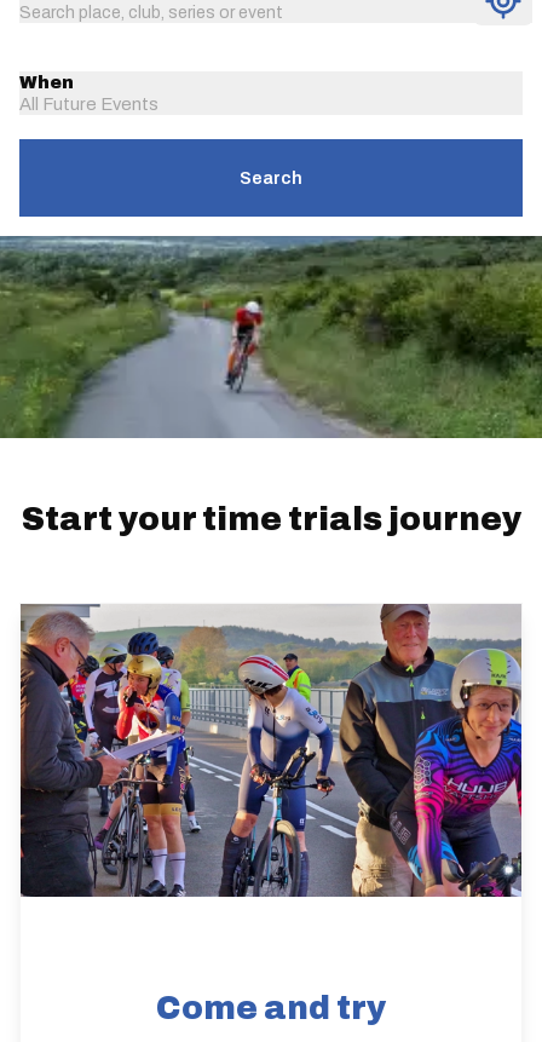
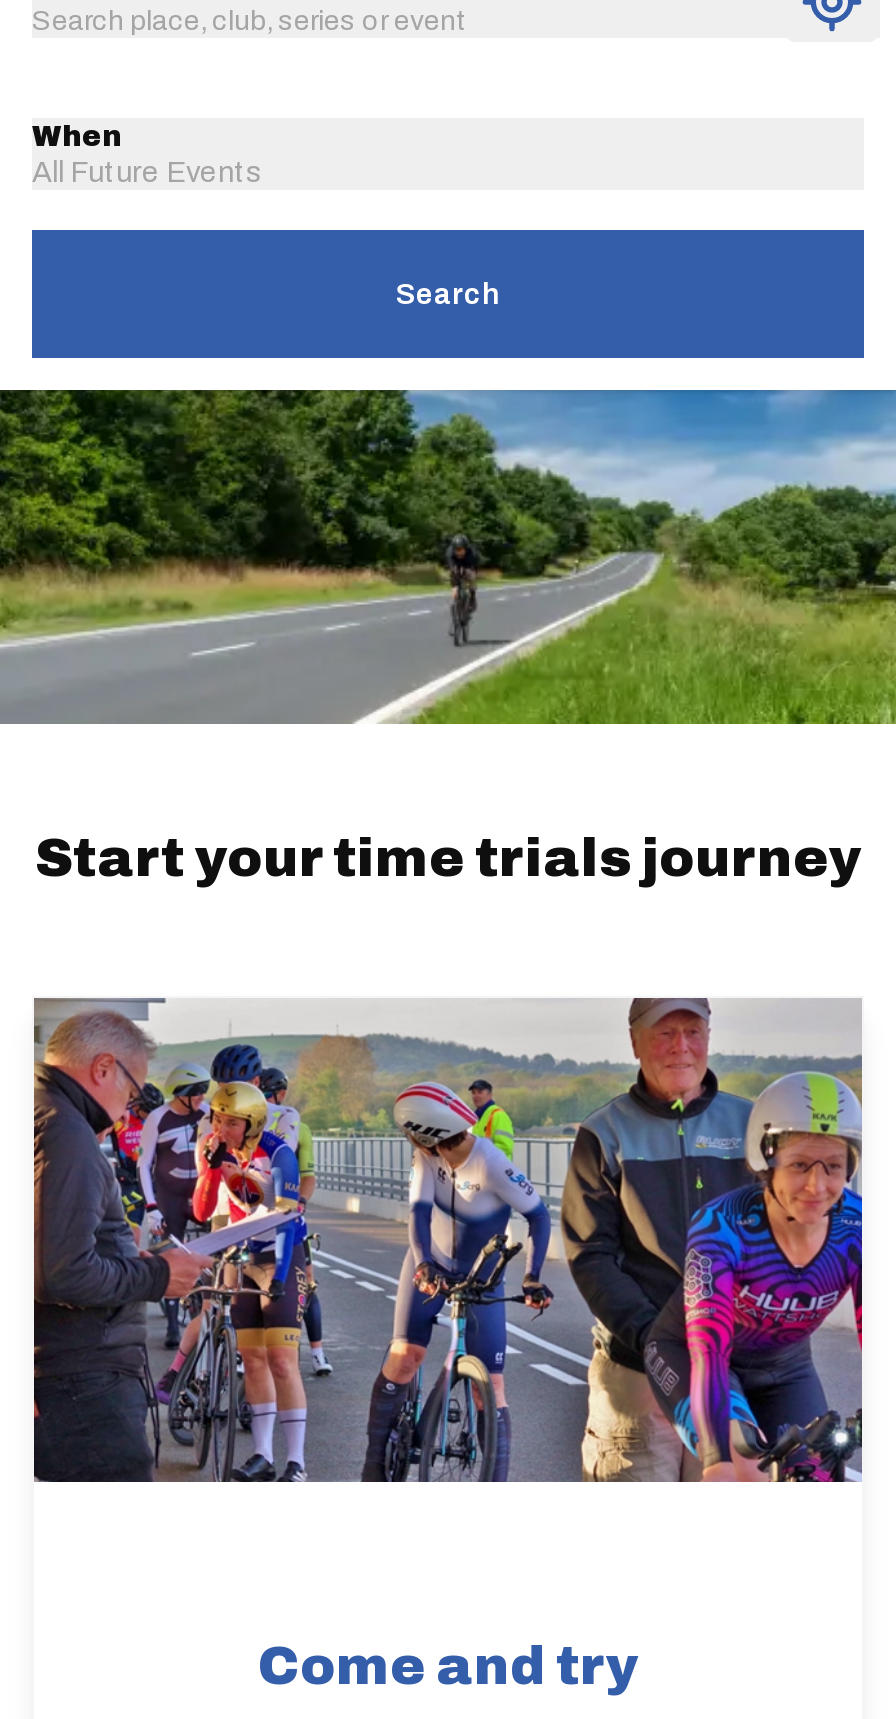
[4,235,538,439] [image] -> [6,388,890,726] [image]

